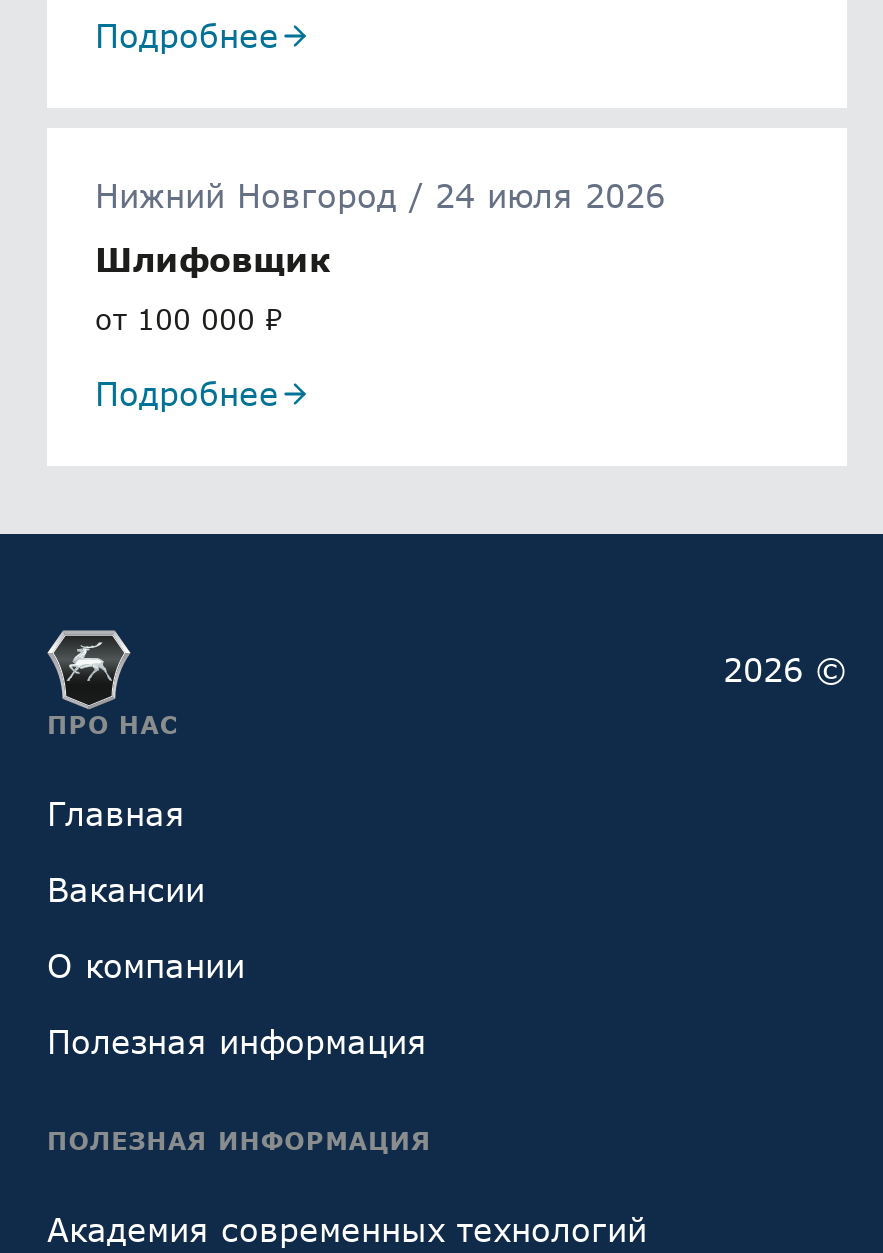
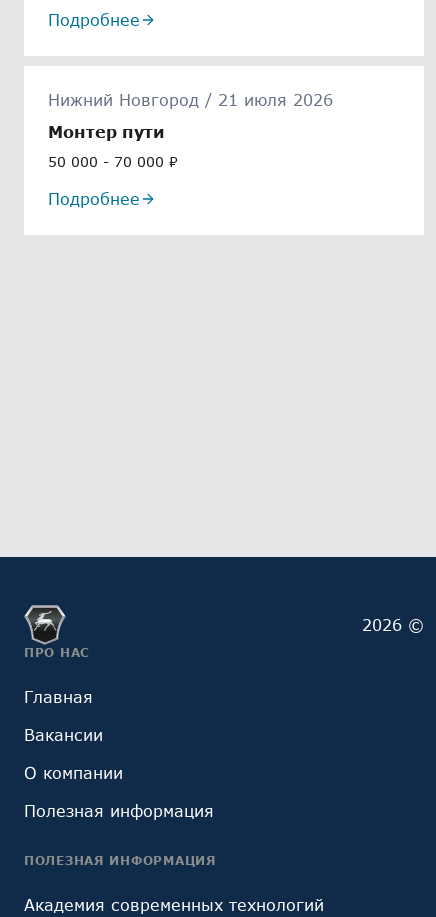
[95,175,665,213] Нижний Новгород / 24 июля 2026 -> [48,90,333,109] Нижний Новгород / 21 июля 2026
[95,239,331,277] Шлифовщик -> [48,122,165,141] Монтер пути
[95,301,283,335] от 100 000 ₽ -> [48,153,178,170] 50 000 - 70 000 ₽

